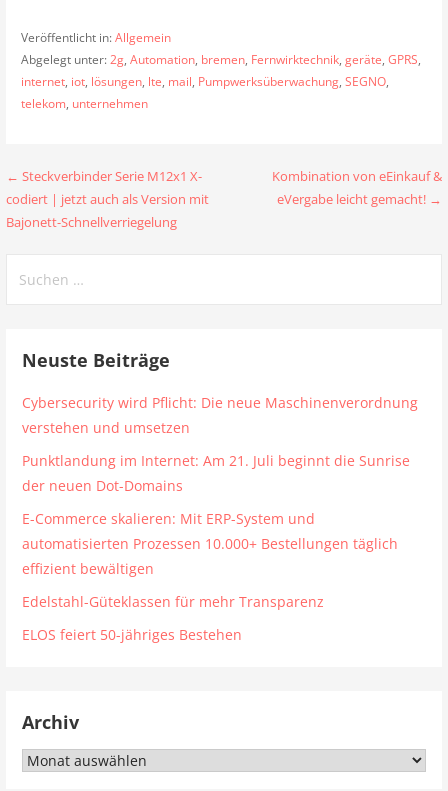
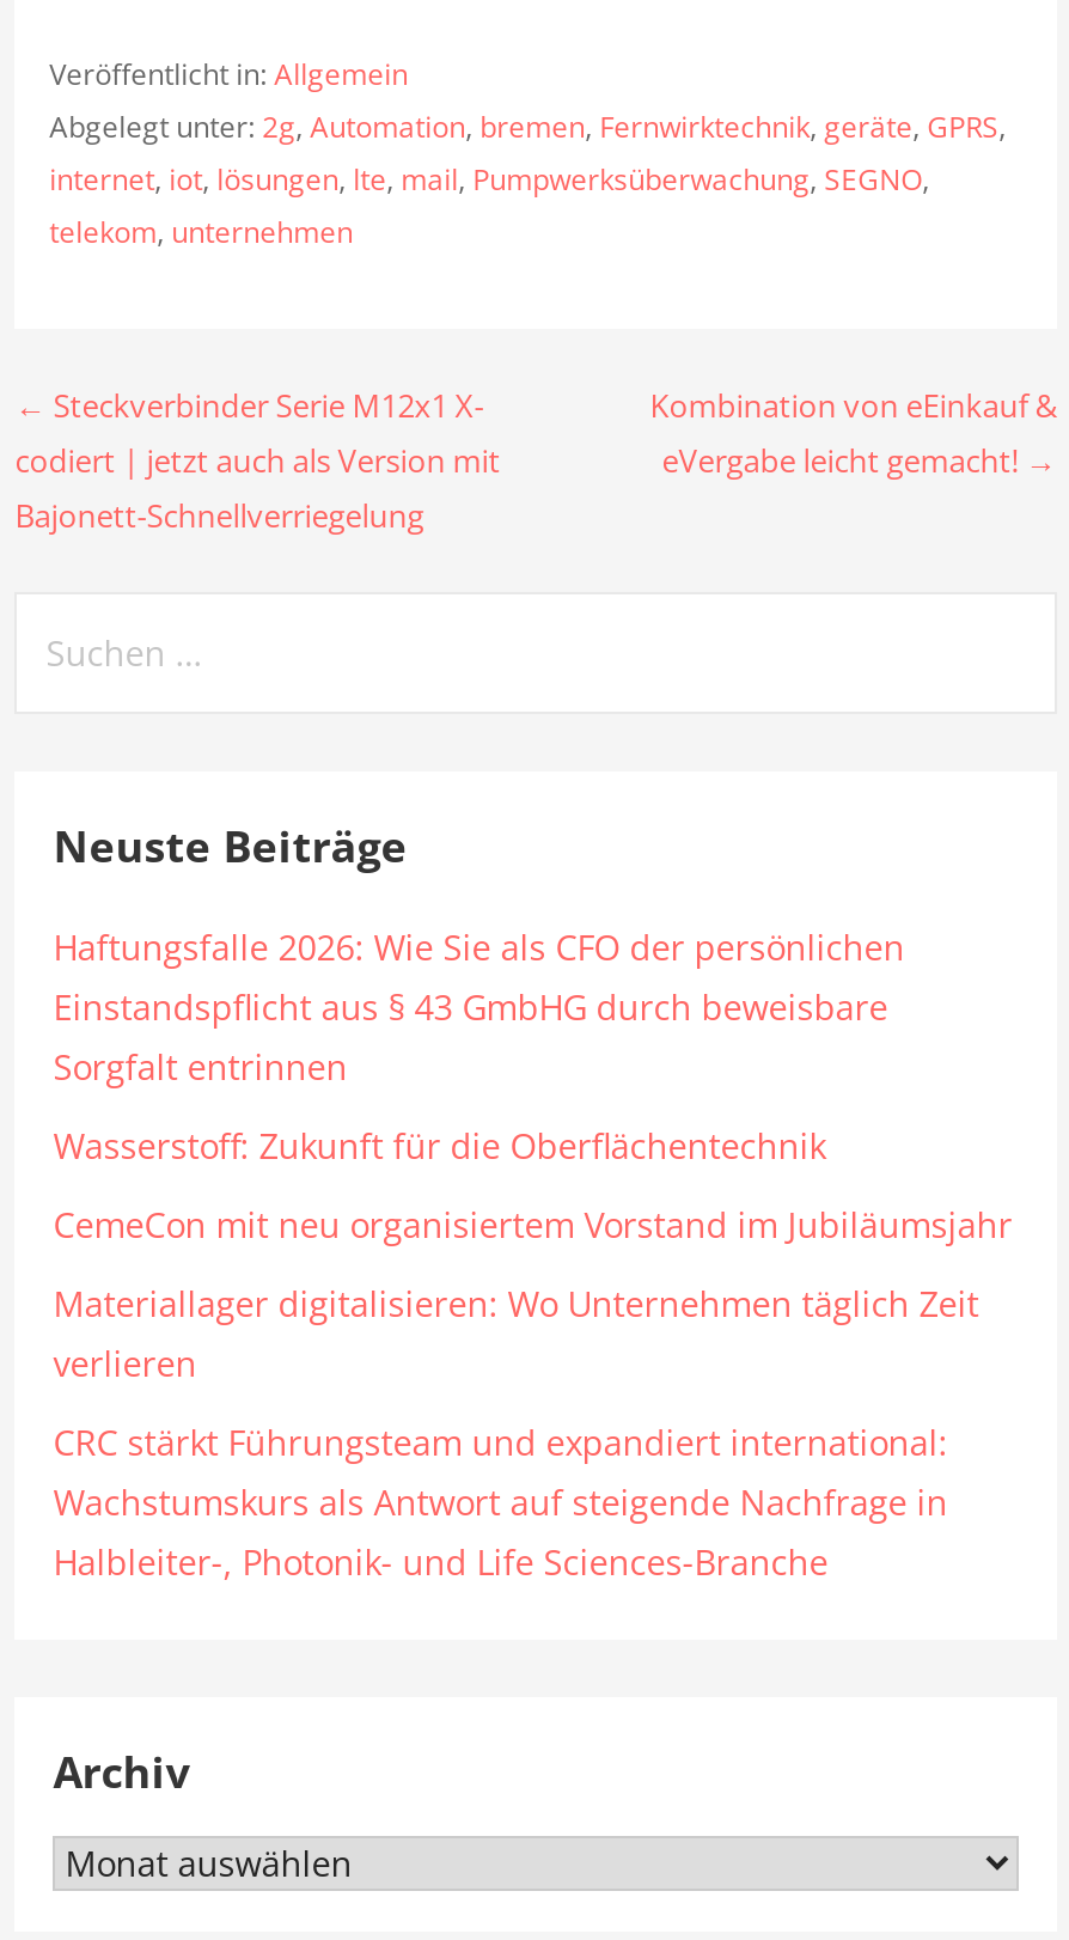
[22,393,418,437] Cybersecurity wird Pflicht: Die neue Maschinenverordnung | verstehen und umsetzen -> [53,924,904,1089] Haftungsfalle 2026: Wie Sie als CFO der persönlichen | Einstandspflicht aus § 43 GmbHG durch beweisbare | Sorgfalt entrinnen
[22,451,410,495] Punktlandung im Internet: Am 21. Juli beginnt die Sunrise | der neuen Dot-Domains -> [53,1123,826,1168] Wasserstoff: Zukunft für die Oberflächentechnik
[22,509,398,578] E-Commerce skalieren: Mit ERP-System und | automatisierten Prozessen 10.000+ Bestellungen täglich | effizient bewältigen -> [53,1202,1012,1247] CemeCon mit neu organisiertem Vorstand im Jubiläumsjahr
[22,592,324,611] Edelstahl-Güteklassen für mehr Transparenz -> [53,1280,979,1386] Materiallager digitalisieren: Wo Unternehmen täglich Zeit | verlieren
[22,625,242,644] ELOS feiert 50-jähriges Bestehen -> [53,1419,948,1584] CRC stärkt Führungsteam und expandiert international: | Wachstumskurs als Antwort auf steigende Nachfrage in | Halbleiter-, Photonik- und Life Sciences-Branche

